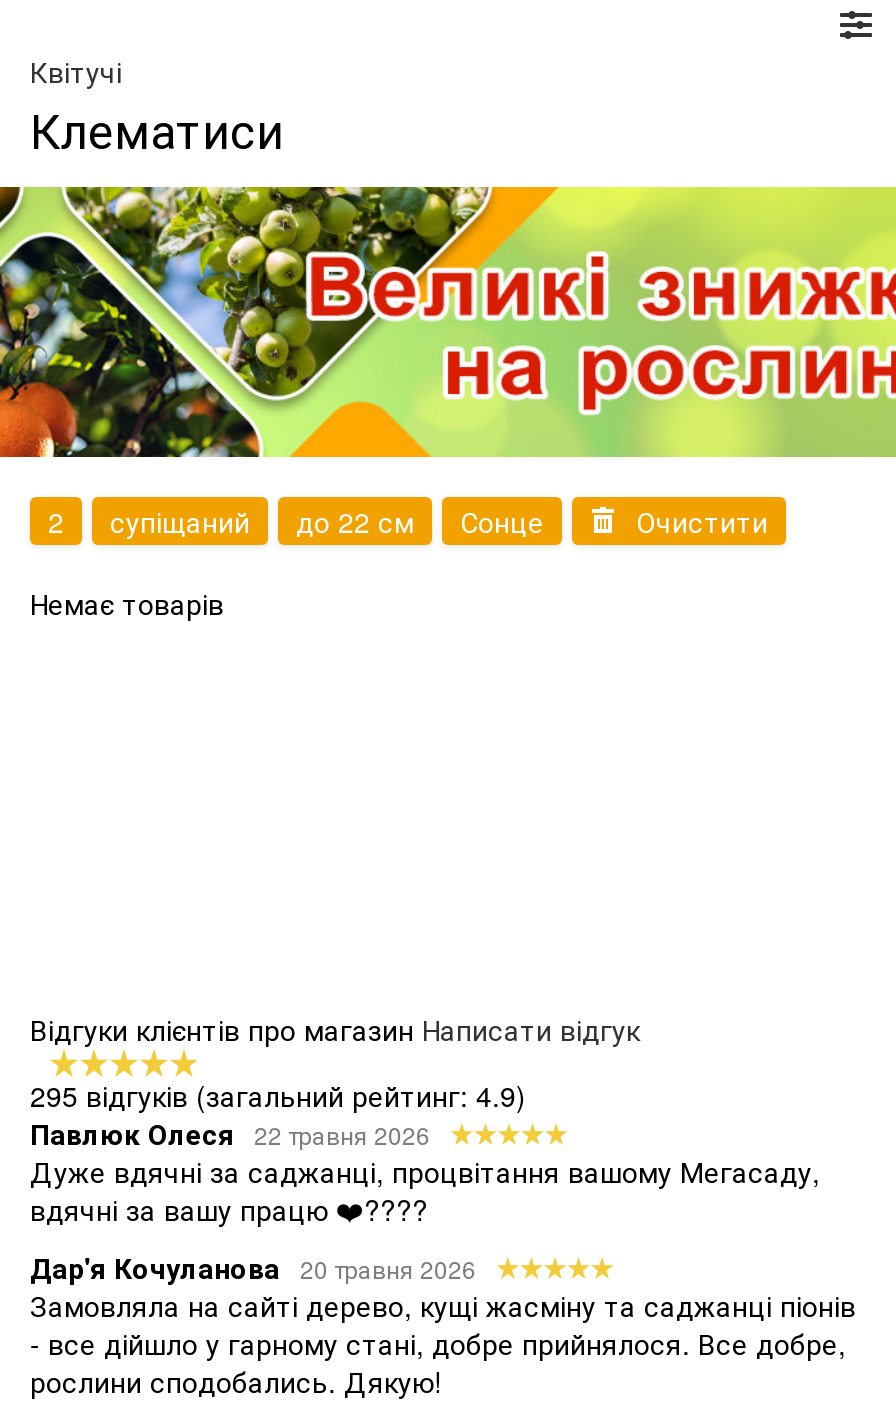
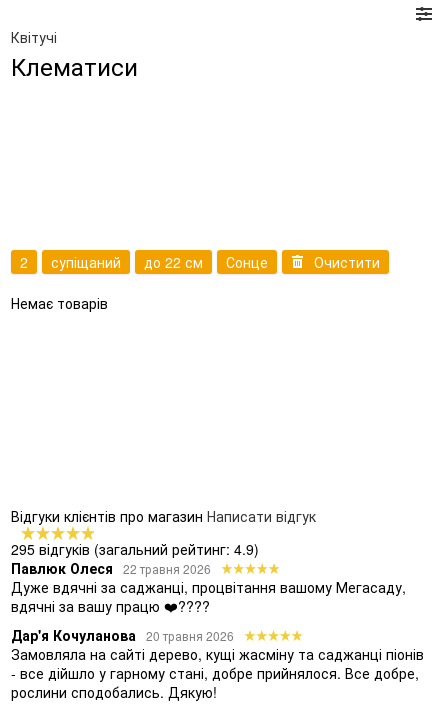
[6,185,890,459] [image] -> none

